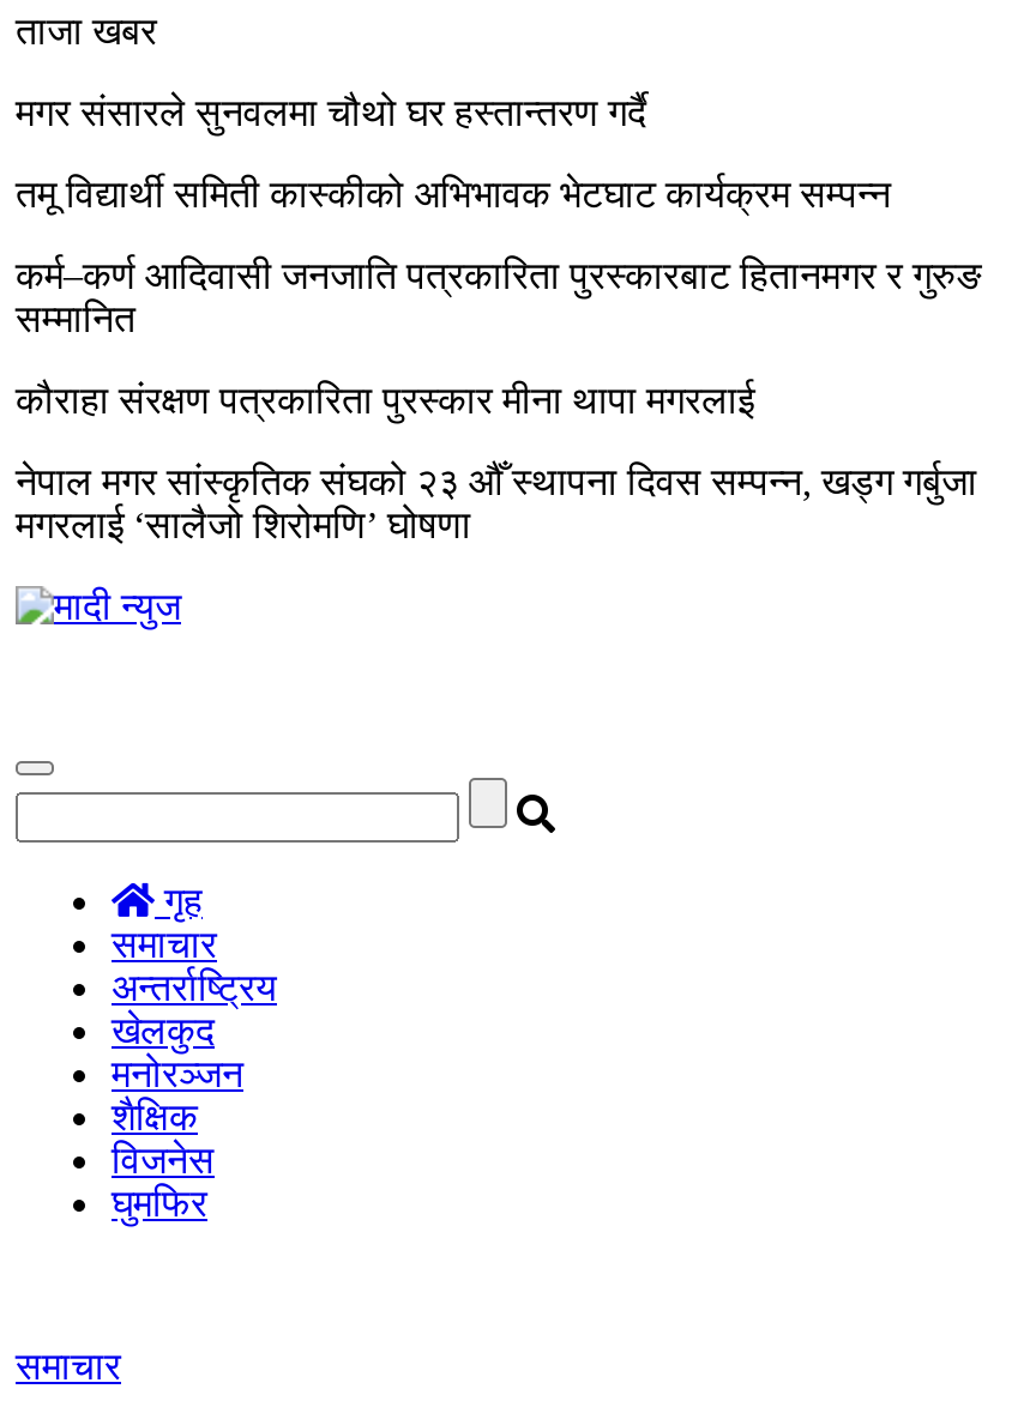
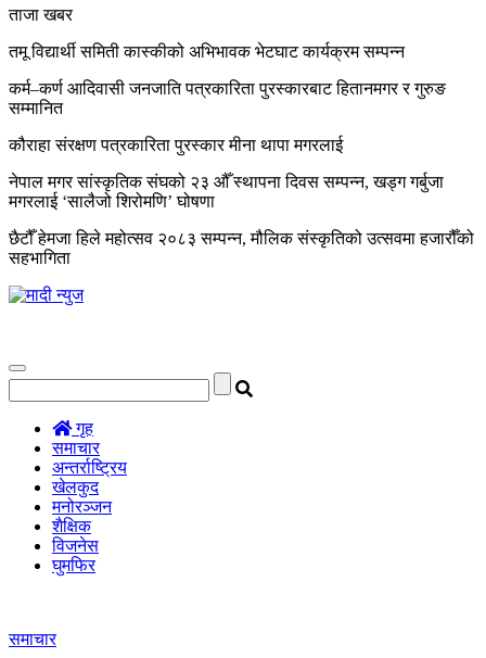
[16,92,646,133] मगर संसारले सुनवलमा चौथो घर हस्तान्तरण गर्दै -> none
moved [16,174,982,545] -> [9,42,446,211]: तमू विद्यार्थी समिती कास्कीको अभिभावक भेटघाट कार्यक्रम सम्पन्न | कर्म–कर्ण आदिवासी जनजाति पत्रकारिता पुरस्कारबाट हितानमगर र गुरुङ | सम्मानित | कौराहा संरक्षण पत्रकारिता पुरस्कार मीना थापा मगरलाई | नेपाल मगर सांस्कृतिक संघको २३ औँ स्थापना दिवस सम्पन्न, खड्ग गर्बुजा | मगरलाई ‘सालैजो शिरोमणि’ घोषणा
none -> [9,229,474,267] छैटौँ हेमजा हिले महोत्सव २०८३ सम्पन्न, मौलिक संस्कृतिको उत्सवमा हजारौँको | सहभागिता

